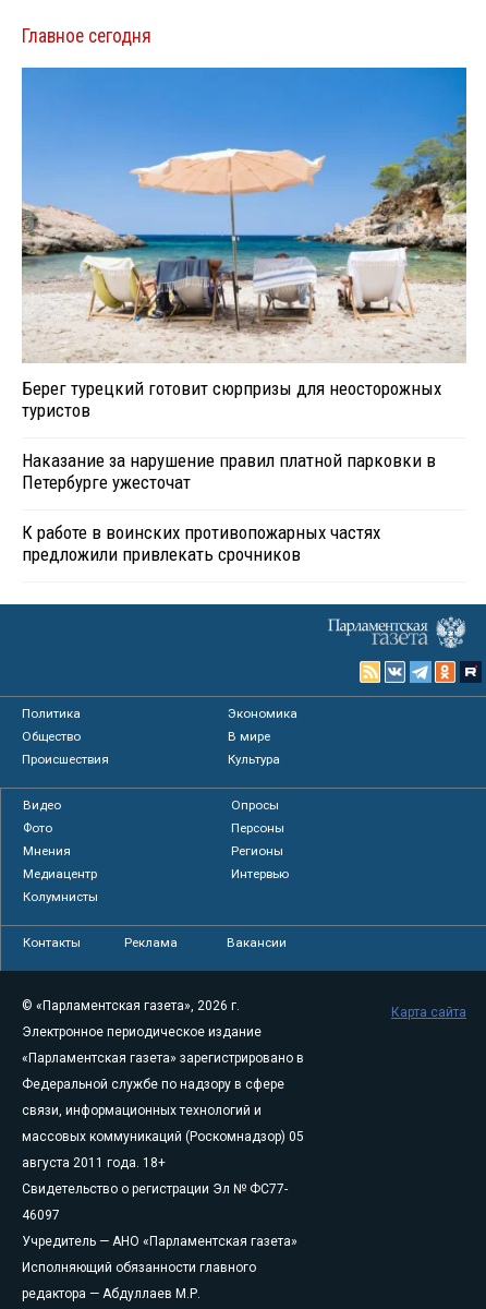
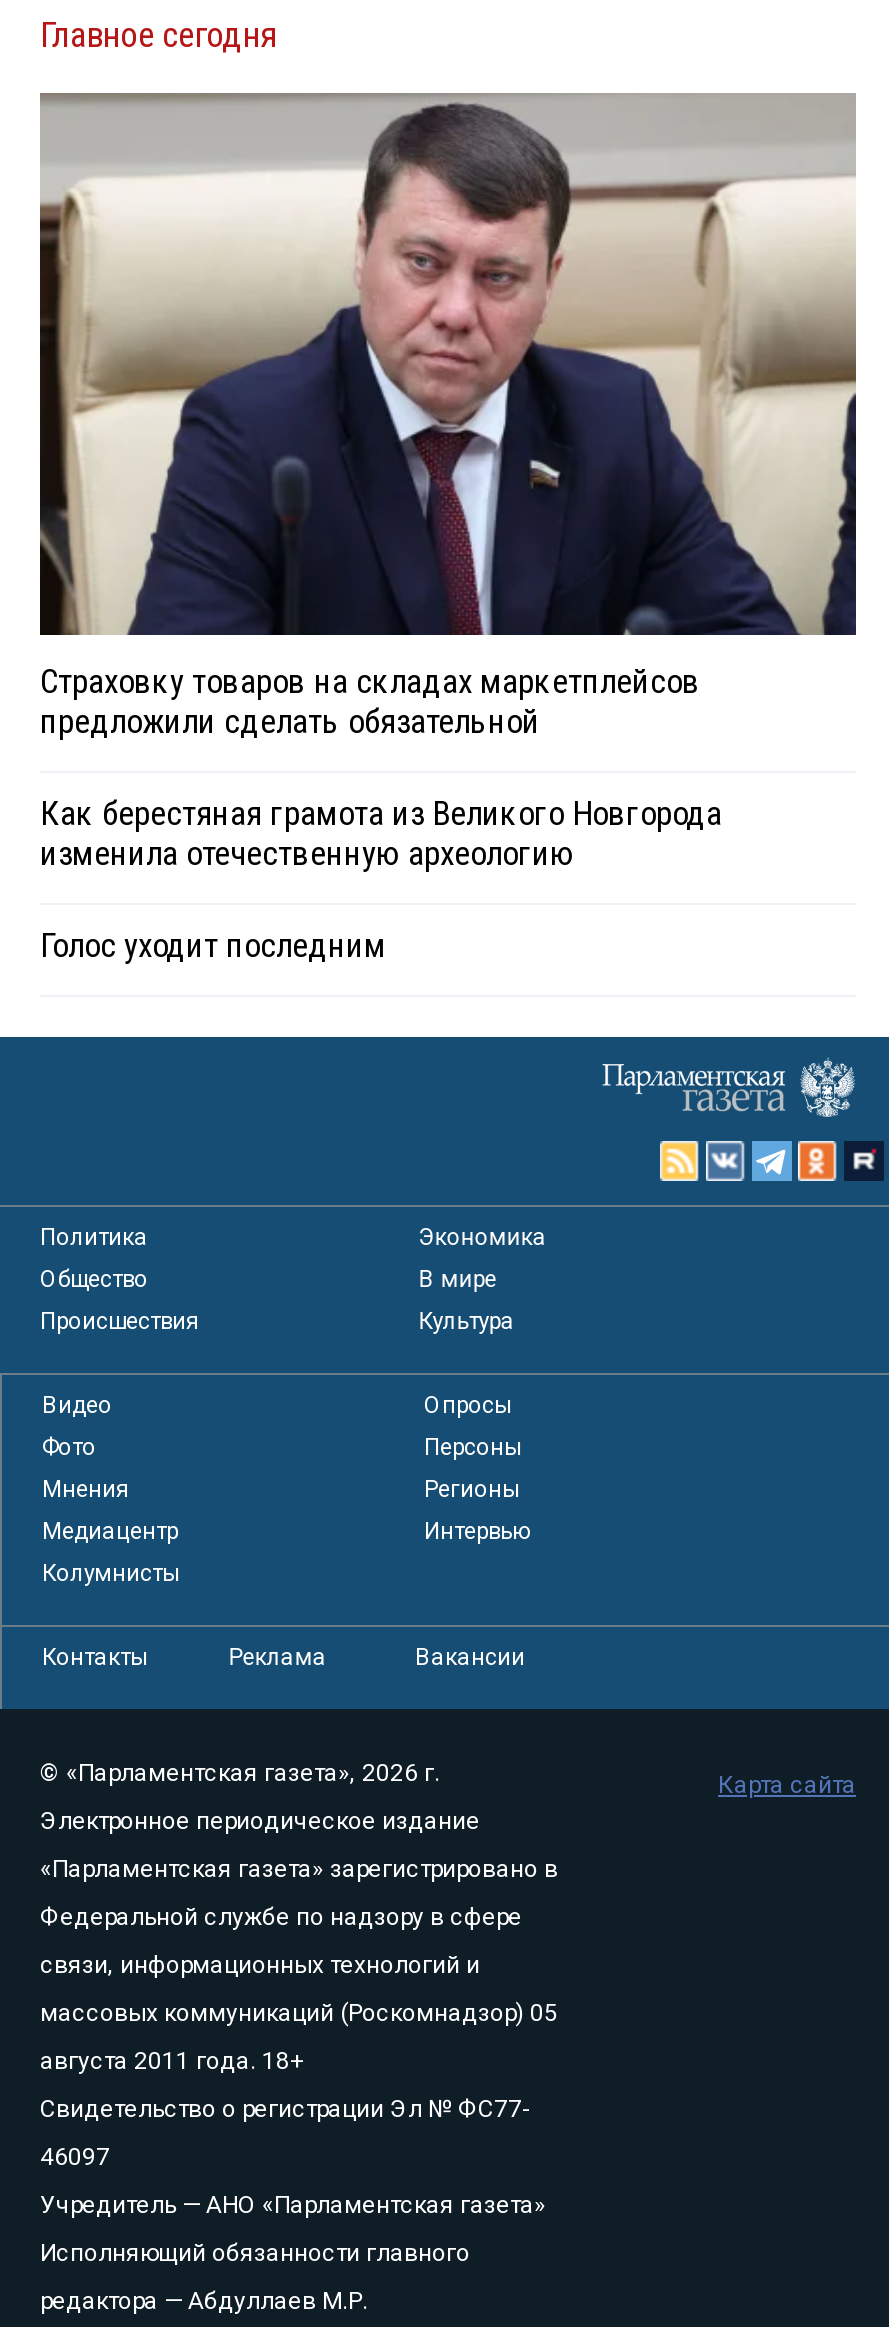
[21,67,467,421] [image] | Берег турецкий готовит сюрпризы для неосторожных | туристов -> [38,91,858,741] [image] | Страховку товаров на складах маркетплейсов | предложили сделать обязательной
[22,449,436,493] Наказание за нарушение правил платной парковки в | Петербурге ужесточат -> [40,793,722,873] Как берестяная грамота из Великого Новгорода | изменила отечественную археологию
[22,521,380,565] К работе в воинских противопожарных частях | предложили привлекать срочников -> [40,925,386,965] Голос уходит последним

